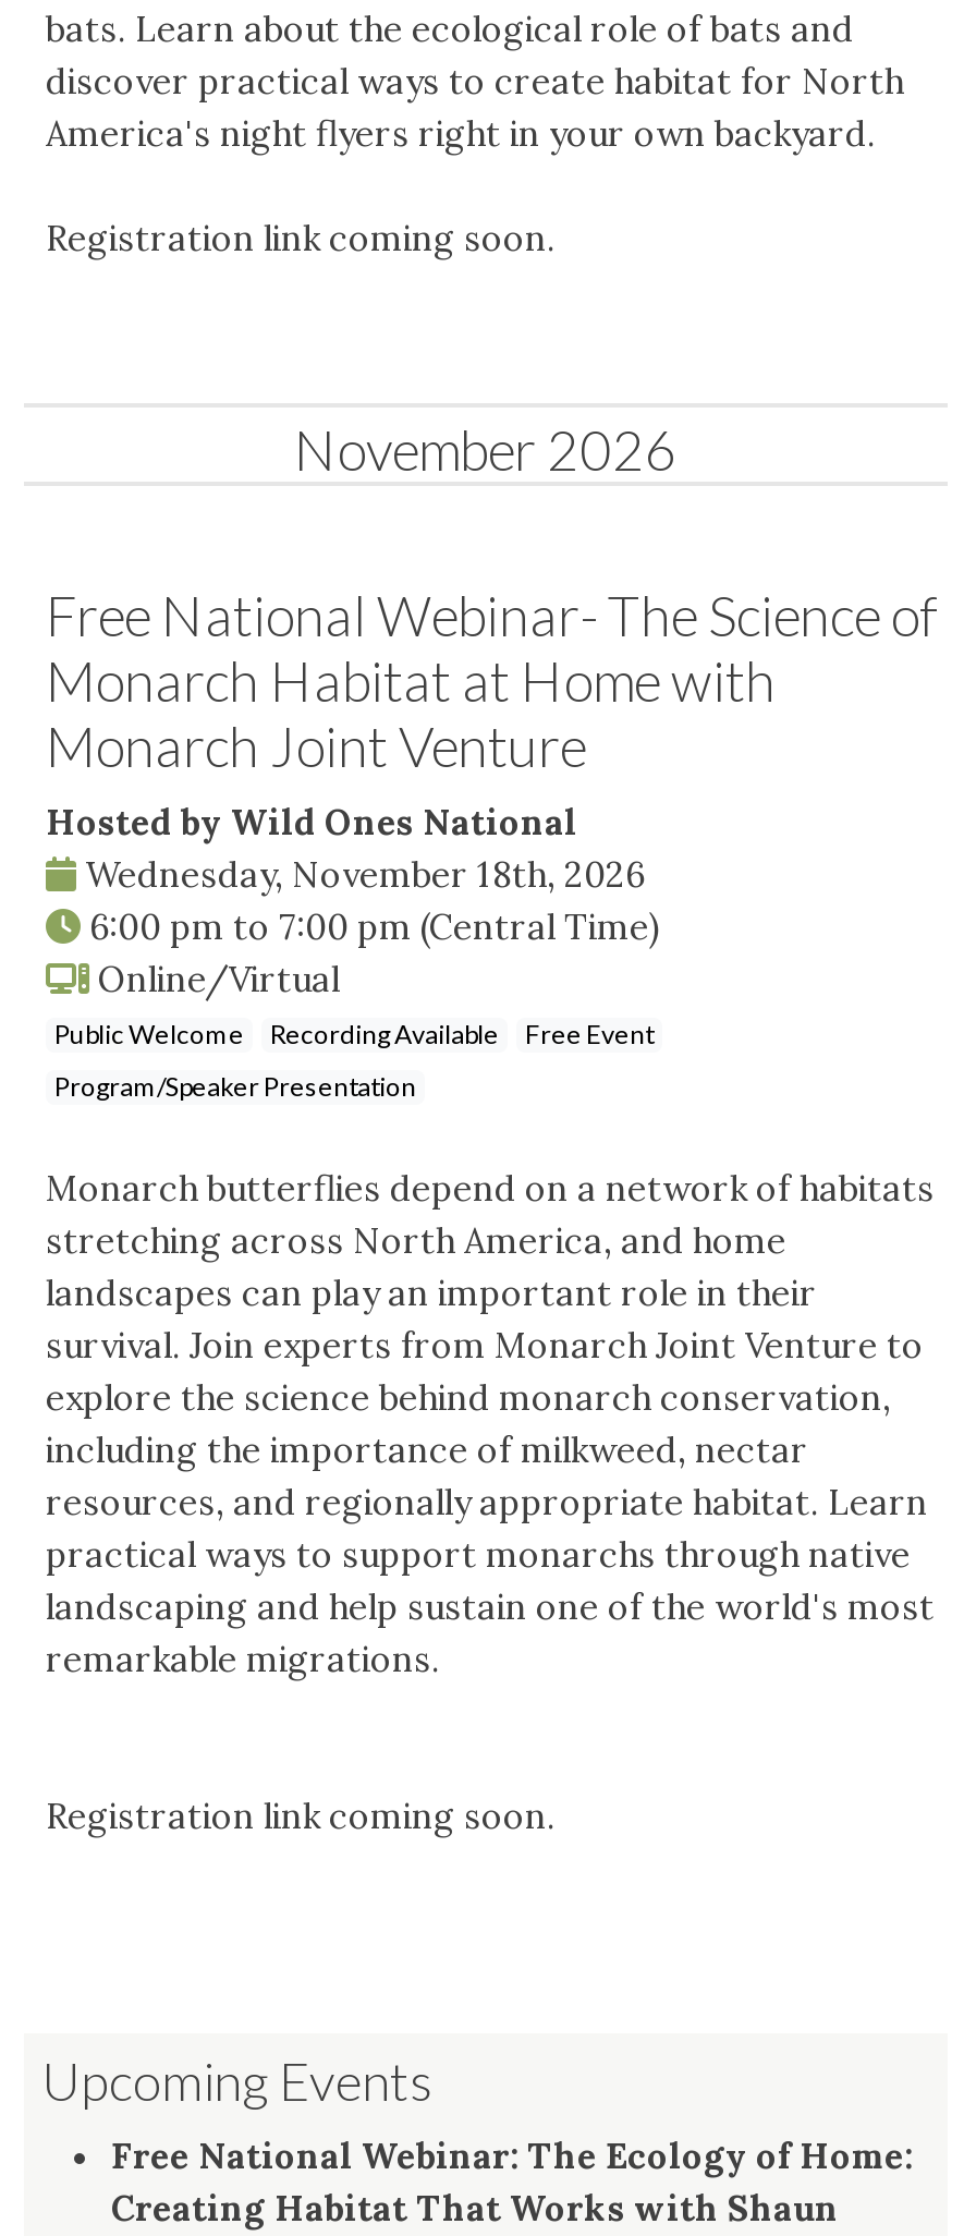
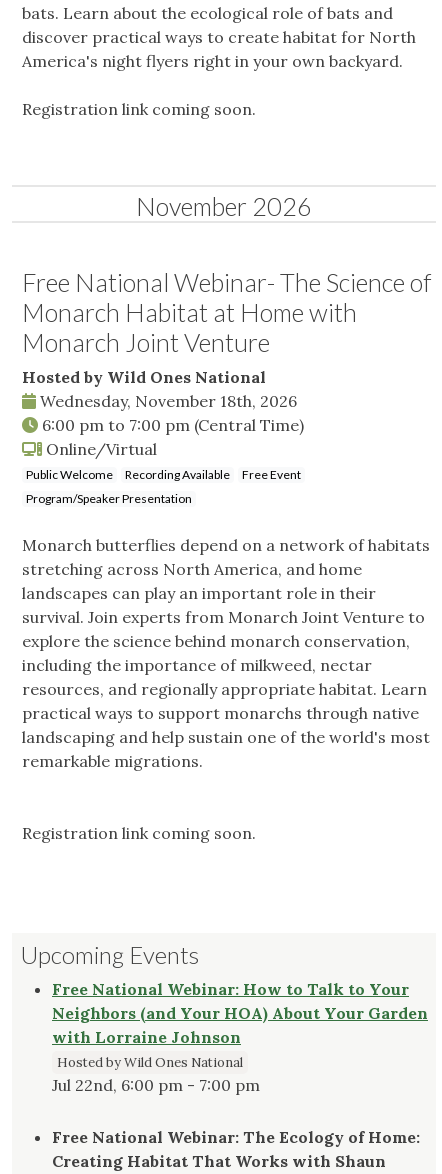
none -> [52,979,428,1095] Free National Webinar: How to Talk to Your | Neighbors (and Your HOA) About Your Garden | with Lorraine Johnson | Hosted by Wild Ones National | Jul 22nd, 6:00 pm - 7:00 pm

